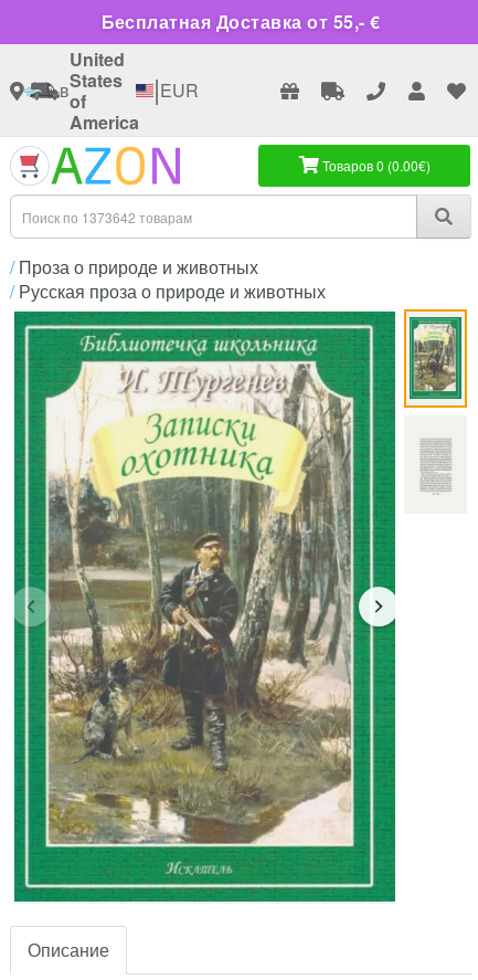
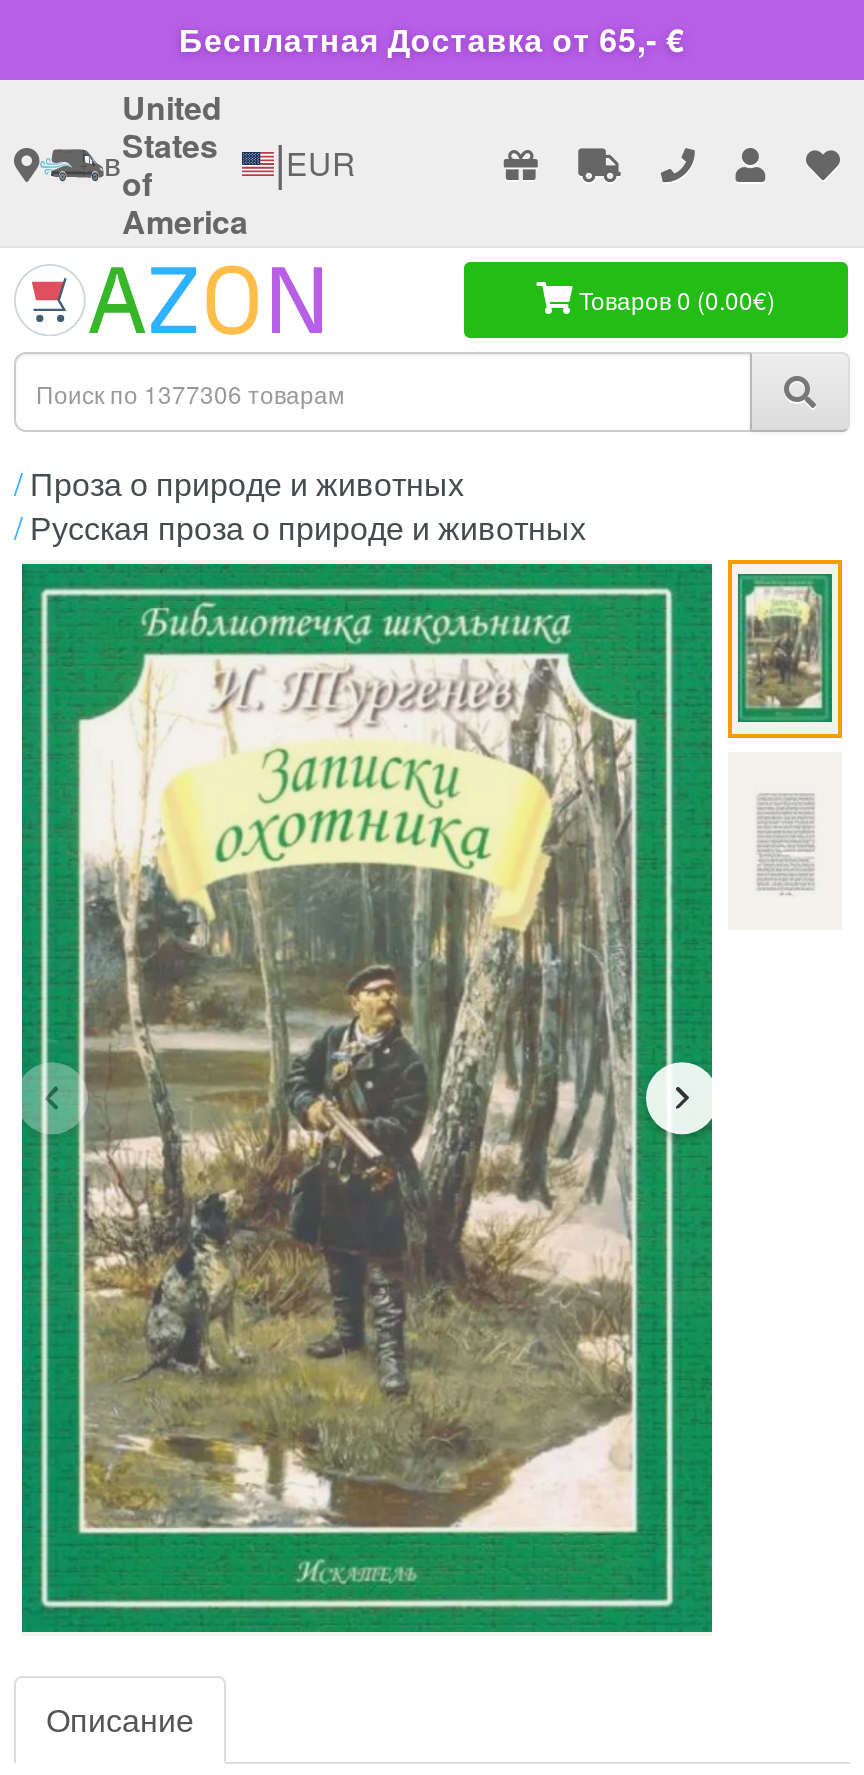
[101,9,380,34] Бесплатная Доставка от 55,- € -> [179,16,685,62] Бесплатная Доставка от 65,- €

